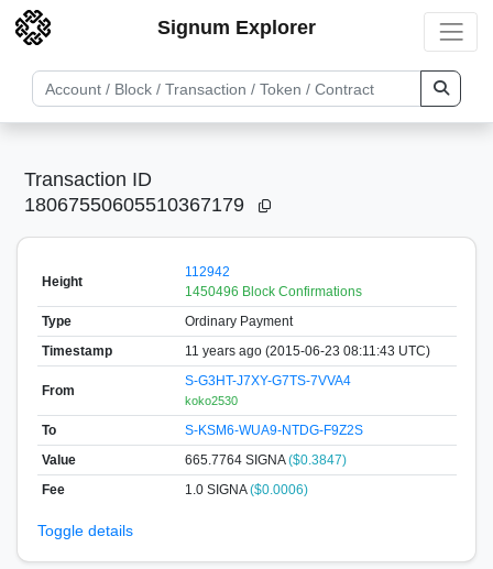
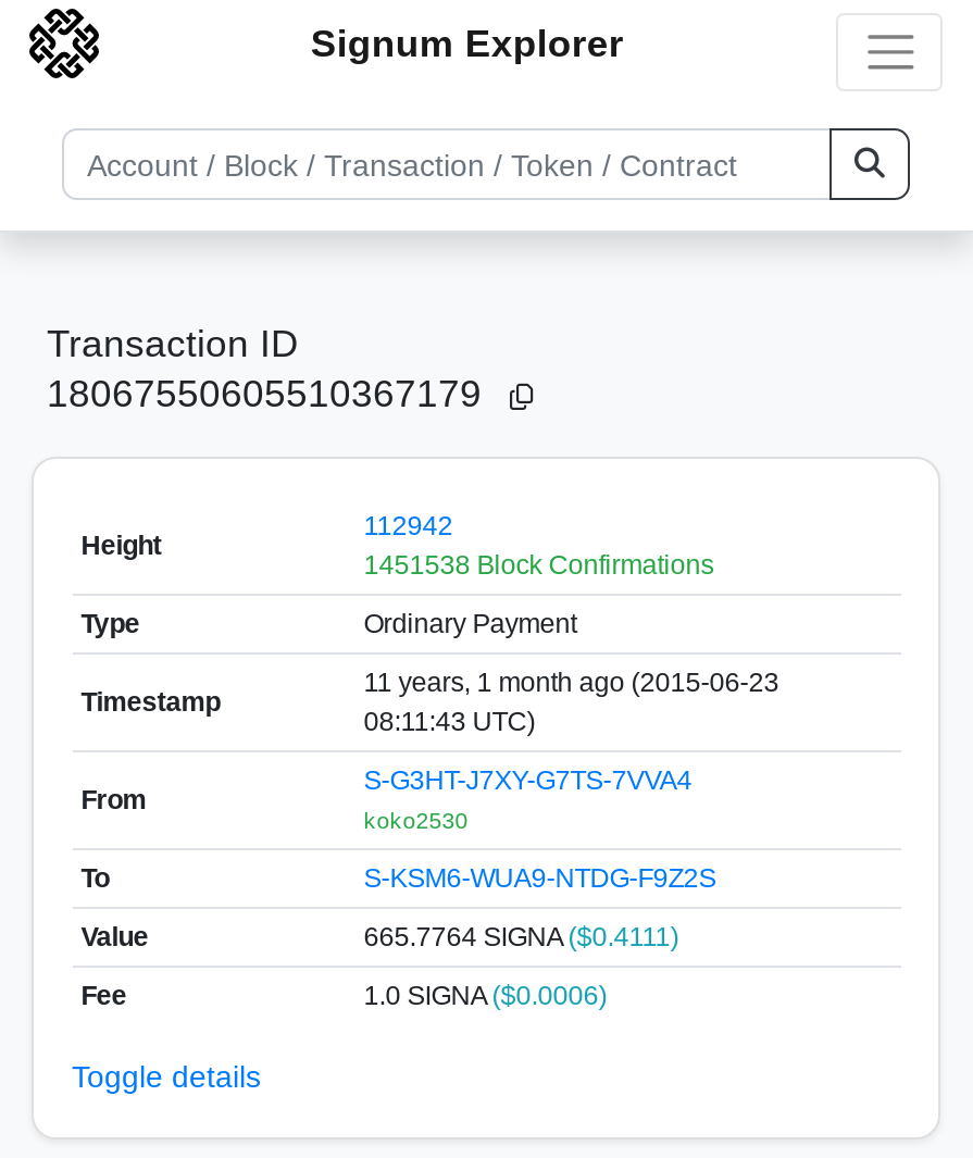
[185,283,362,299] 1450496 Block Confirmations -> [364,549,714,580] 1451538 Block Confirmations
[185,343,430,358] 11 years ago (2015-06-23 08:11:43 UTC) -> [364,667,779,736] 11 years, 1 month ago (2015-06-23 | 08:11:43 UTC)
[185,452,346,467] 665.7764 SIGNA ($0.3847) -> [364,921,679,951] 665.7764 SIGNA ($0.4111)

